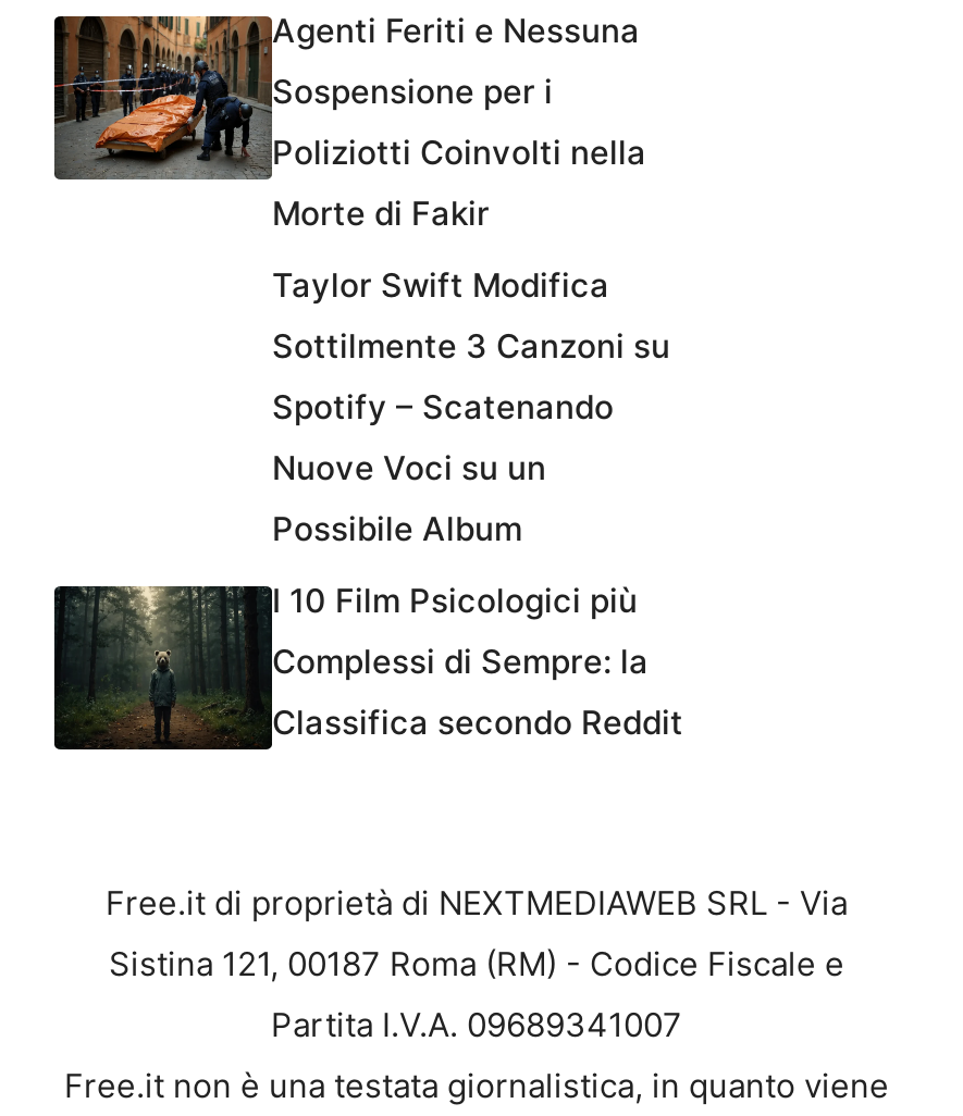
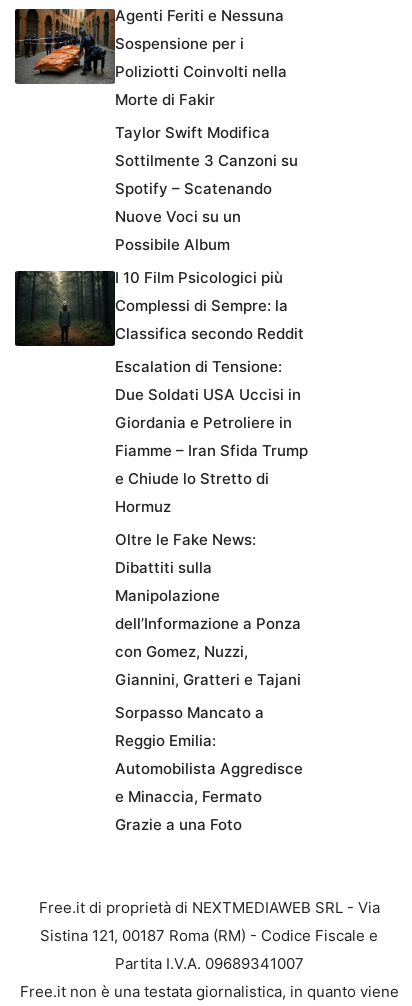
none -> [115,357,308,834] Escalation di Tensione: | Due Soldati USA Uccisi in | Giordania e Petroliere in | Fiamme – Iran Sfida Trump | e Chiude lo Stretto di | Hormuz | Oltre le Fake News: | Dibattiti sulla | Manipolazione | dell’Informazione a Ponza | con Gomez, Nuzzi, | Giannini, Gratteri e Tajani | Sorpasso Mancato a | Reggio Emilia: | Automobilista Aggredisce | e Minaccia, Fermato | Grazie a una Foto

